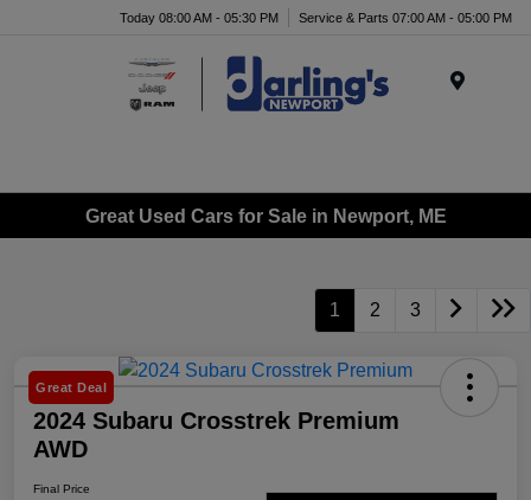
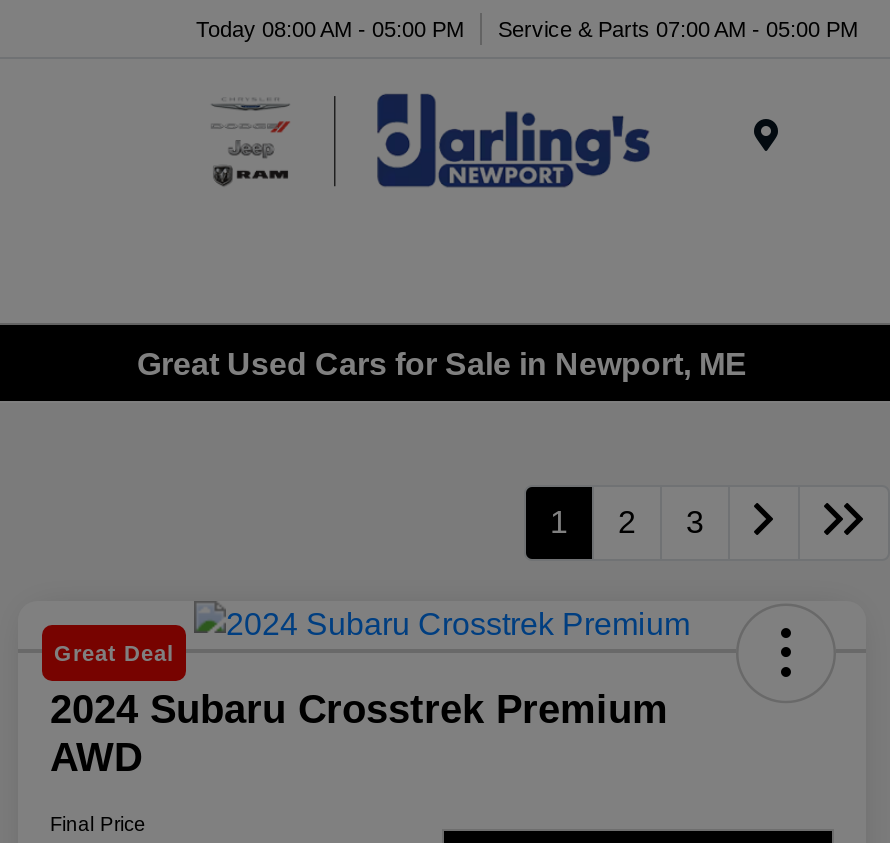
[120,10,512,24] Today 08:00 AM - 05:30 PM Service & Parts 07:00 AM - 05:00 PM -> [196,16,858,40] Today 08:00 AM - 05:00 PM Service & Parts 07:00 AM - 05:00 PM

